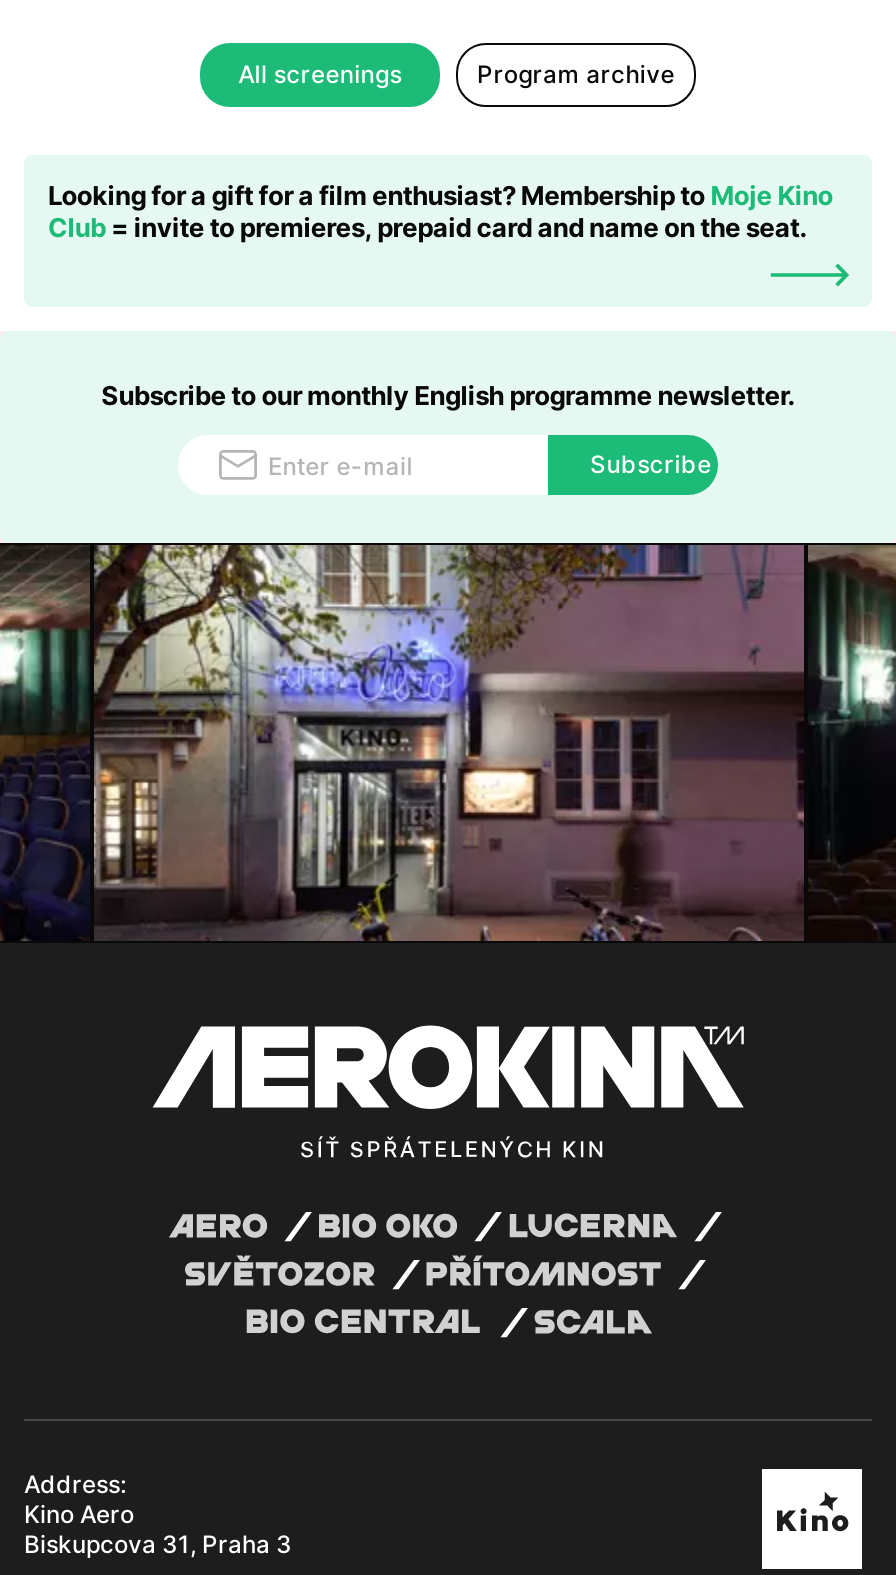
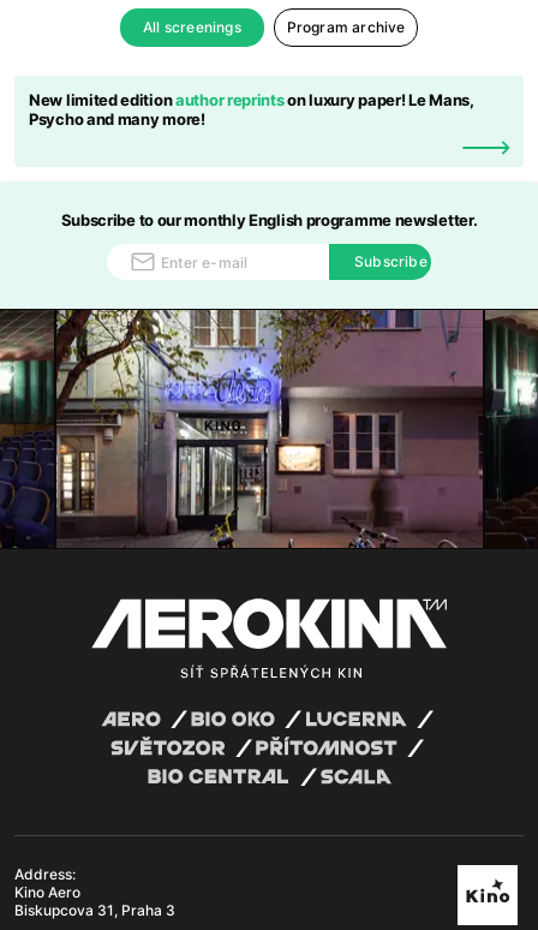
[48,179,833,243] Looking for a gift for a film enthusiast? Membership to Moje Kino | Club = invite to premieres, prepaid card and name on the seat. -> [29,90,474,129] New limited edition author reprintson luxury paper! Le Mans, | Psycho and many more!

